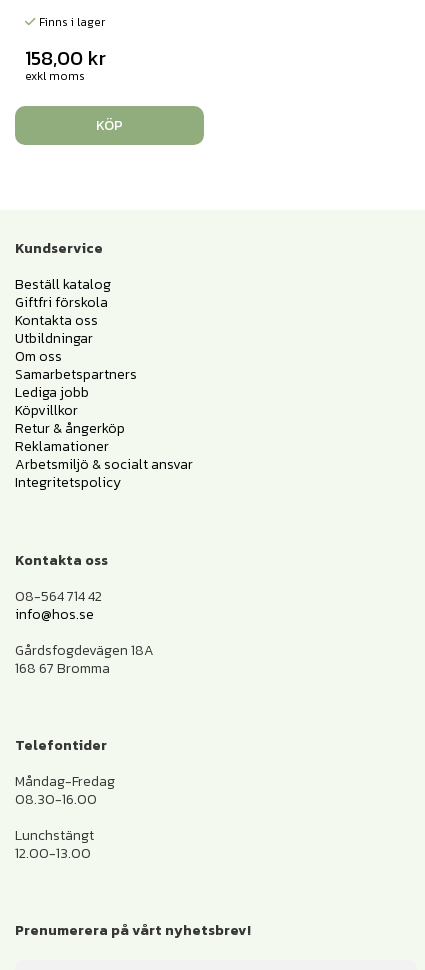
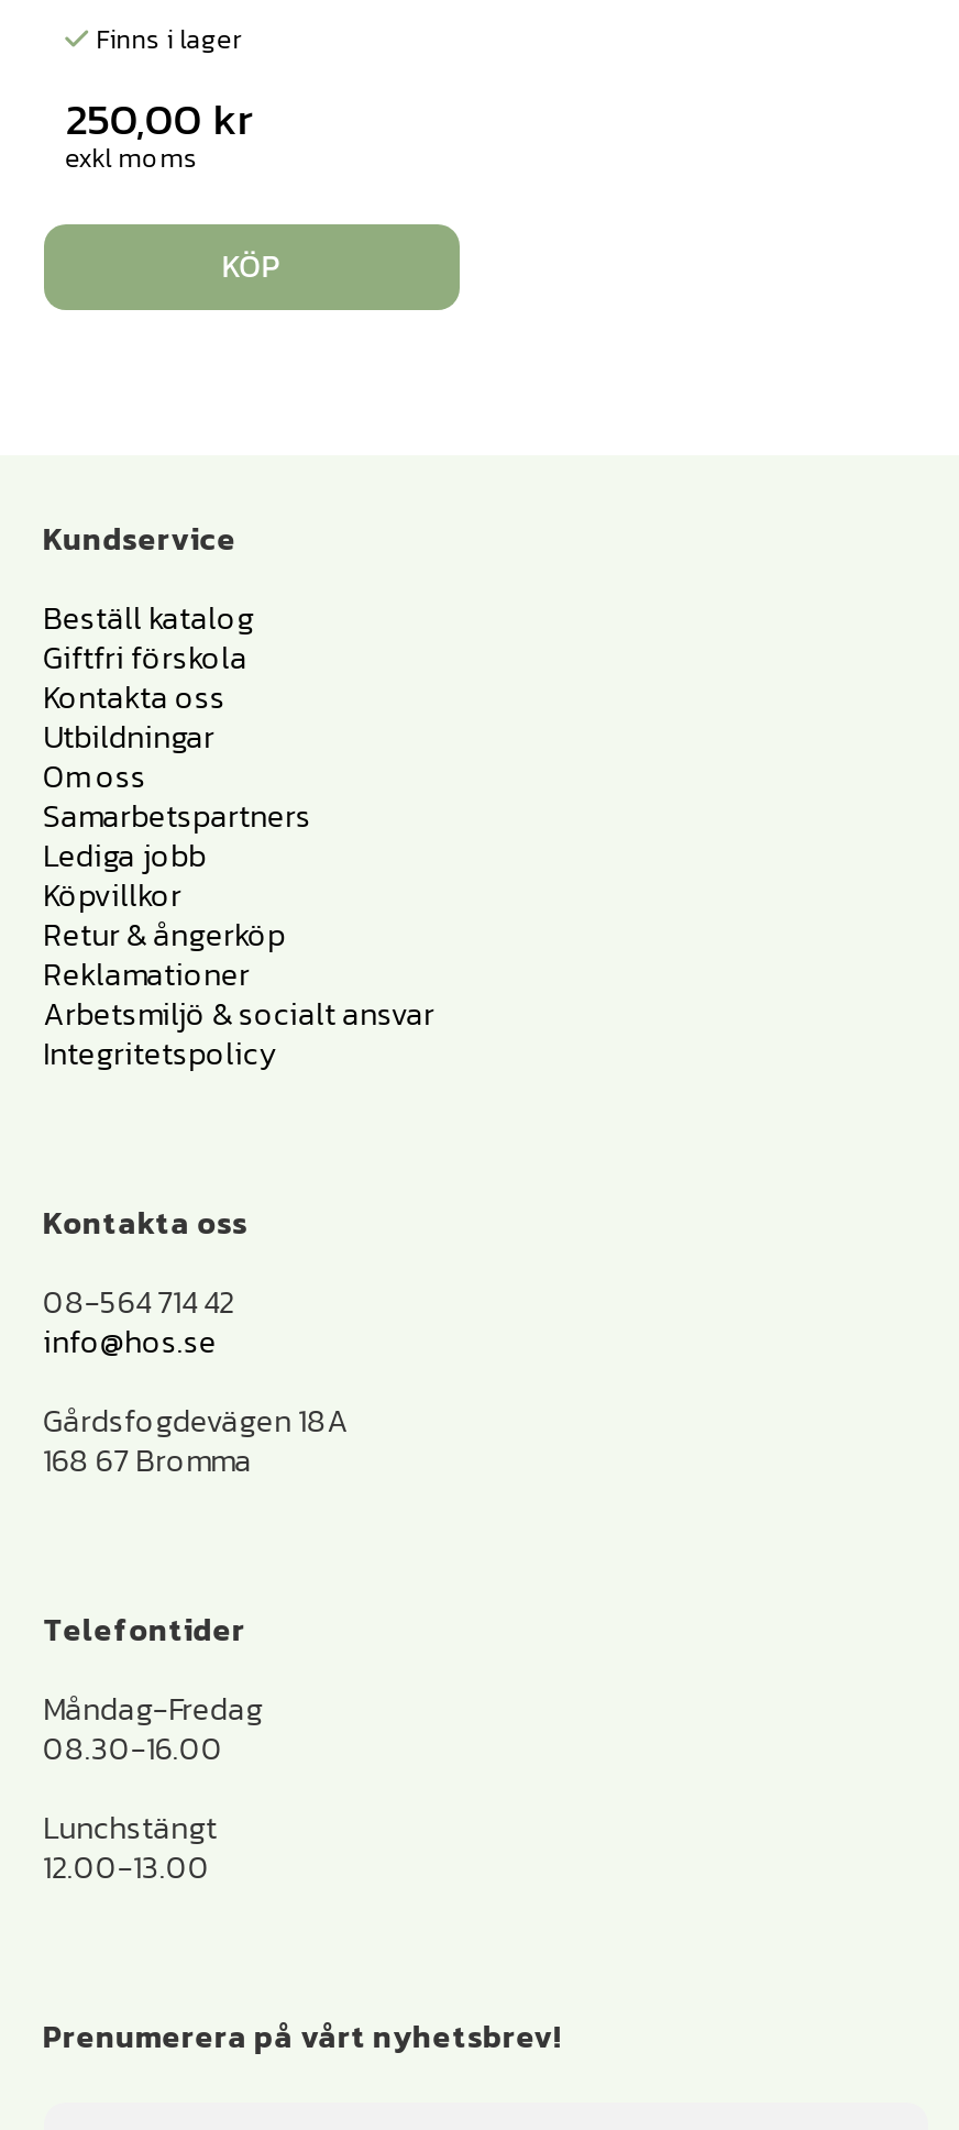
[25,43,106,73] 158,00 kr -> [65,86,252,152] 250,00 kr

